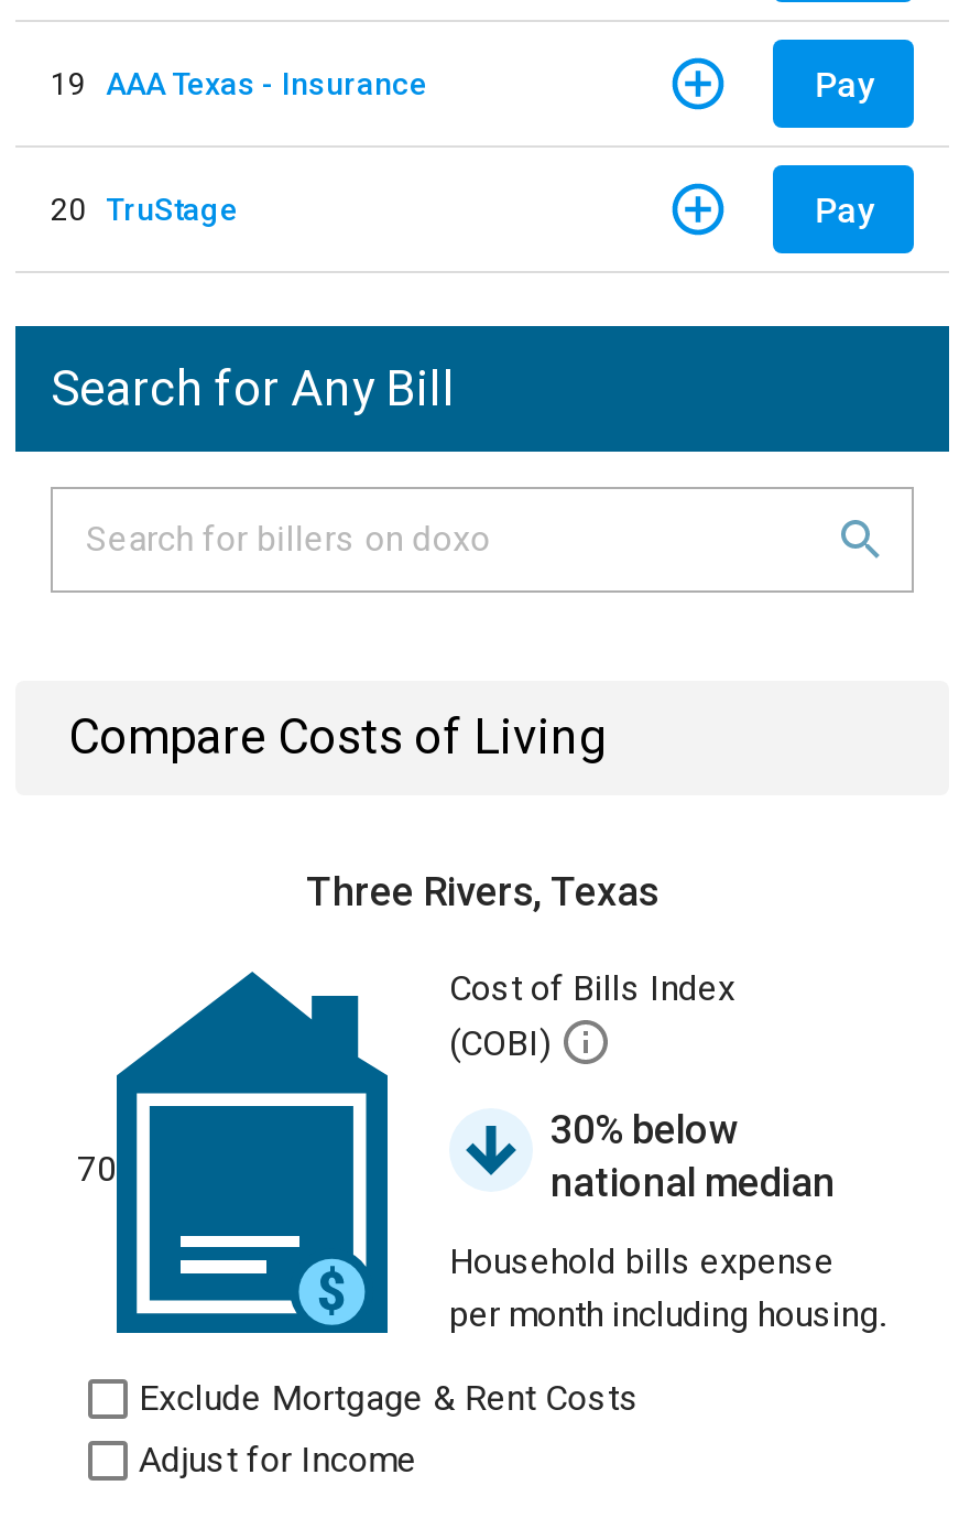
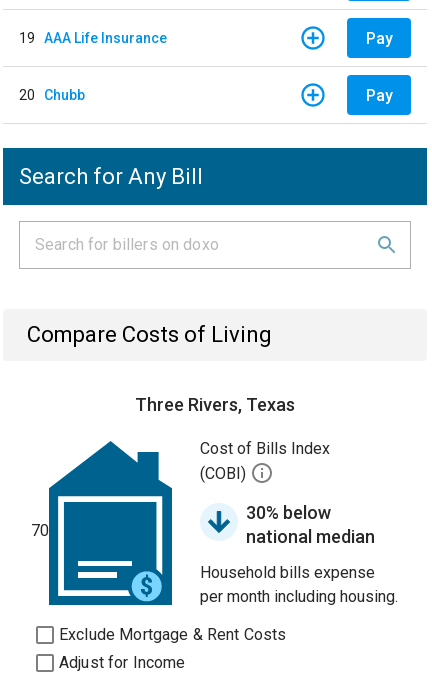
[51,65,427,100] 19 AAA Texas - Insurance -> [19,29,167,45] 19 AAA Life Insurance
[51,191,238,226] 20 TruStage -> [19,86,85,102] 20 Chubb

